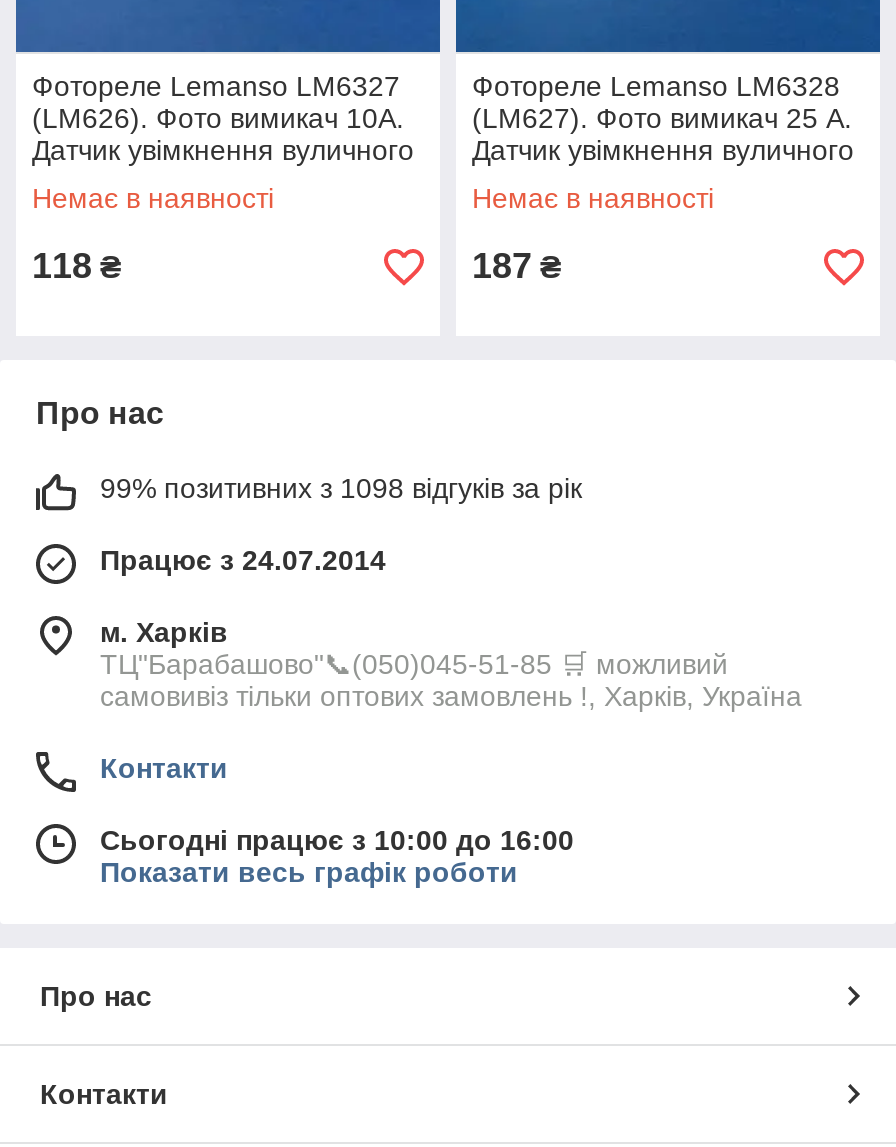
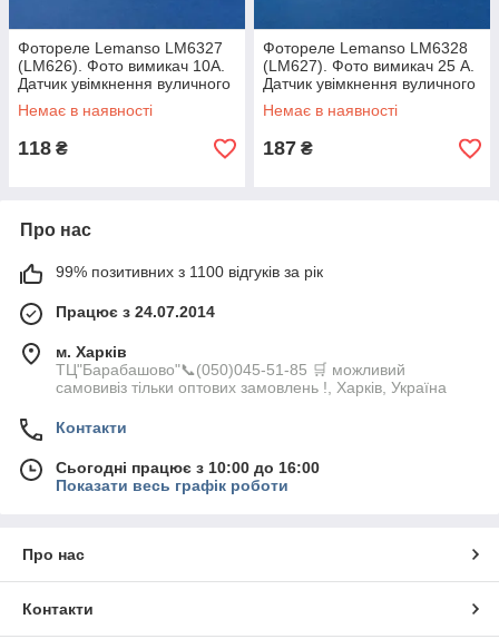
[100,472,582,504] 99% позитивних з 1098 відгуків за рік -> [56,263,323,281] 99% позитивних з 1100 відгуків за рік

